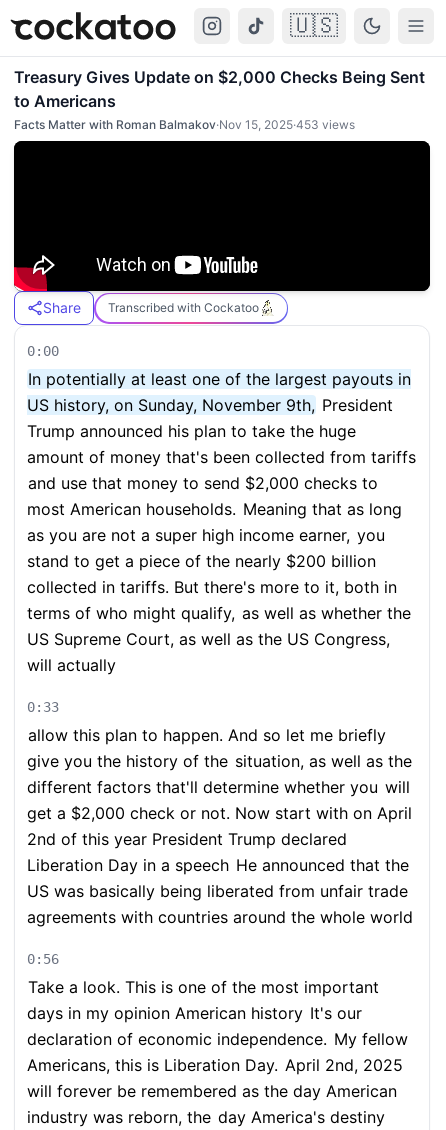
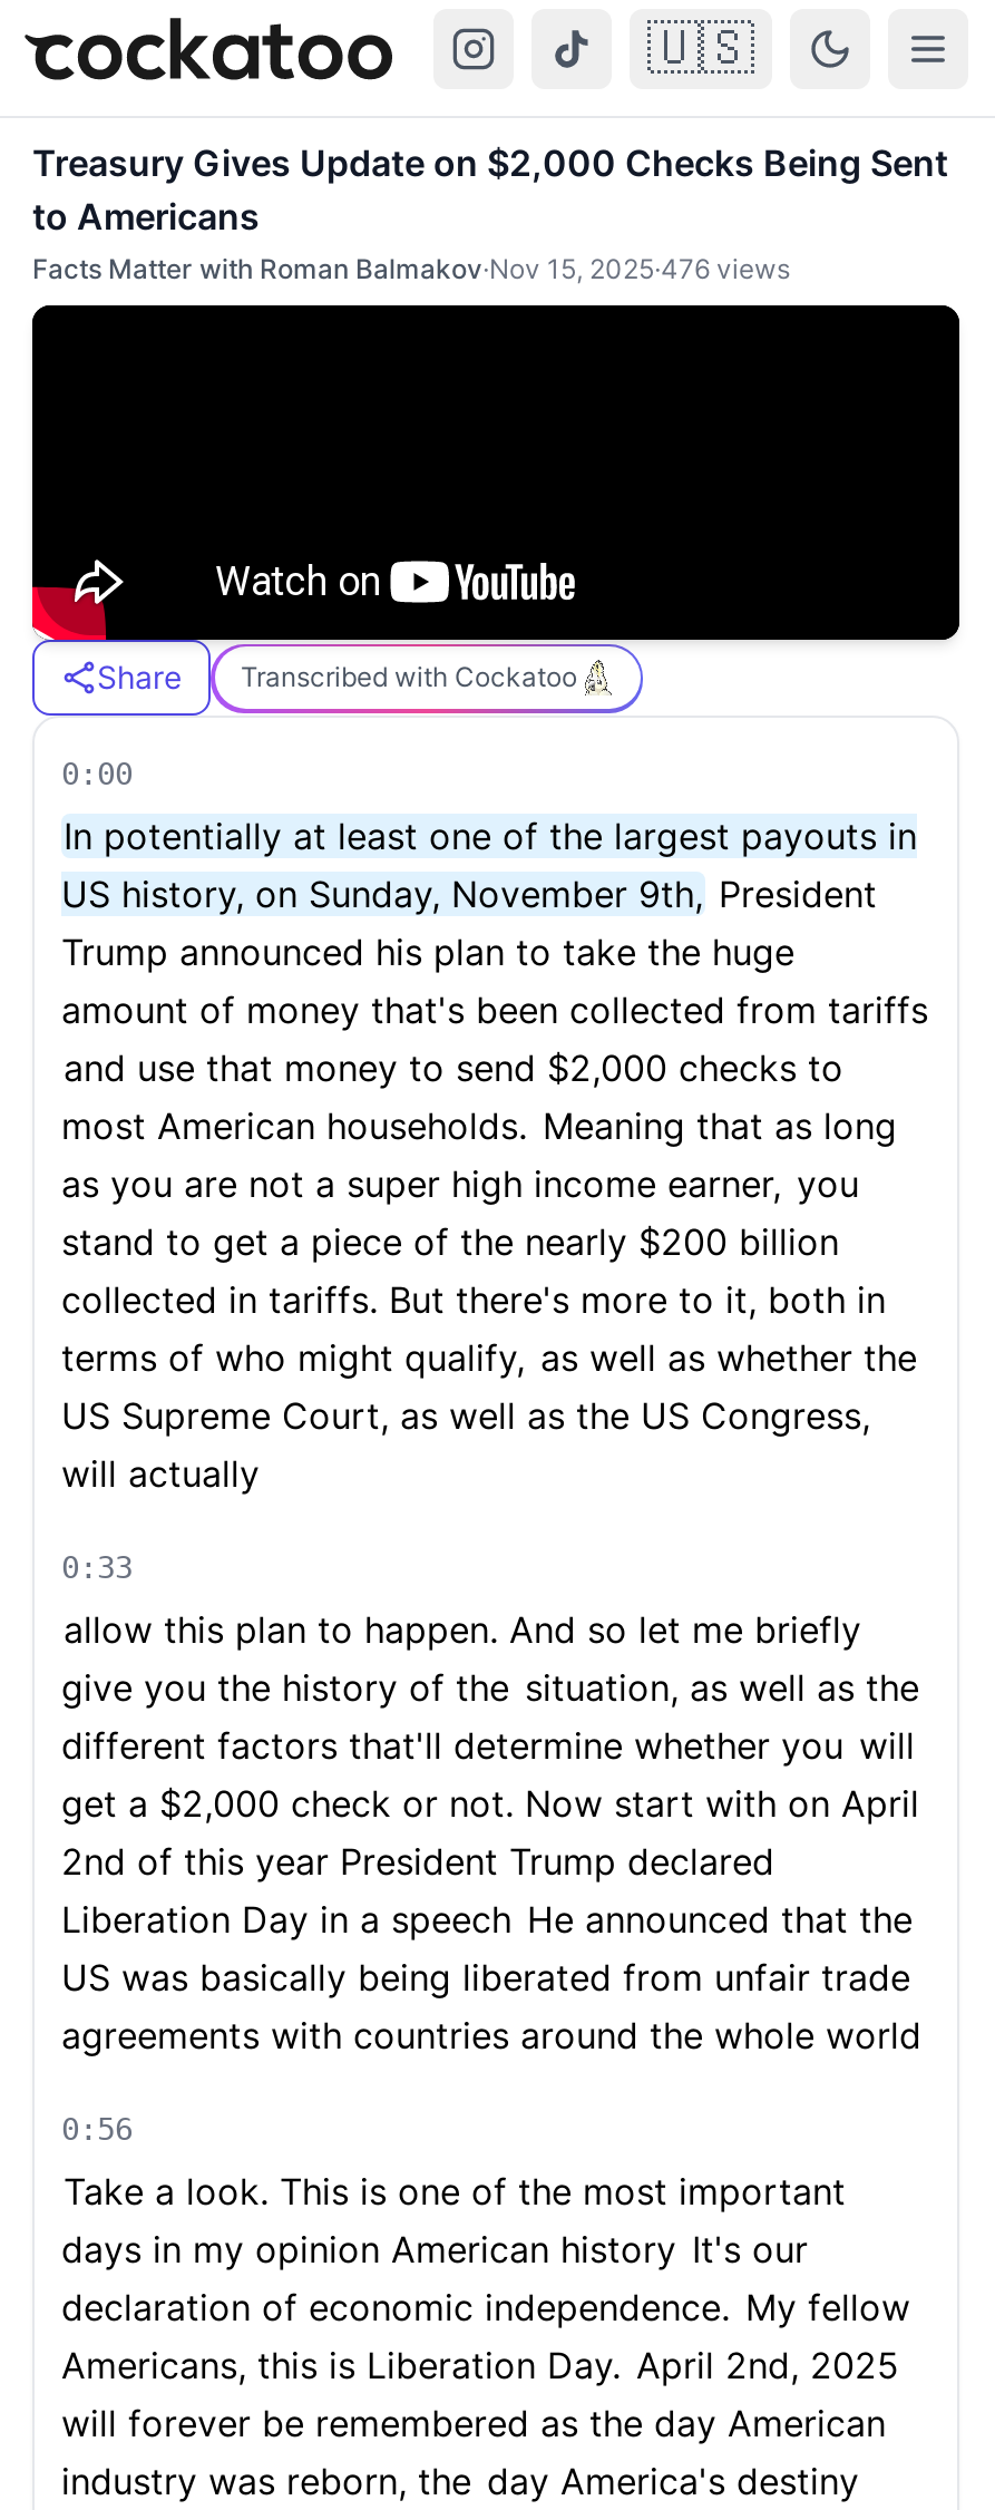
[14,117,355,132] Facts Matter with Roman Balmakov·Nov 15, 2025·453 views -> [32,252,790,285] Facts Matter with Roman Balmakov·Nov 15, 2025·476 views

